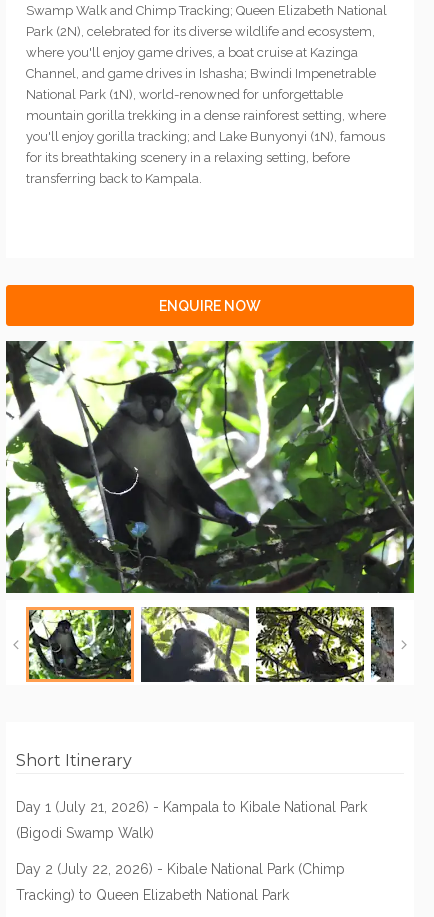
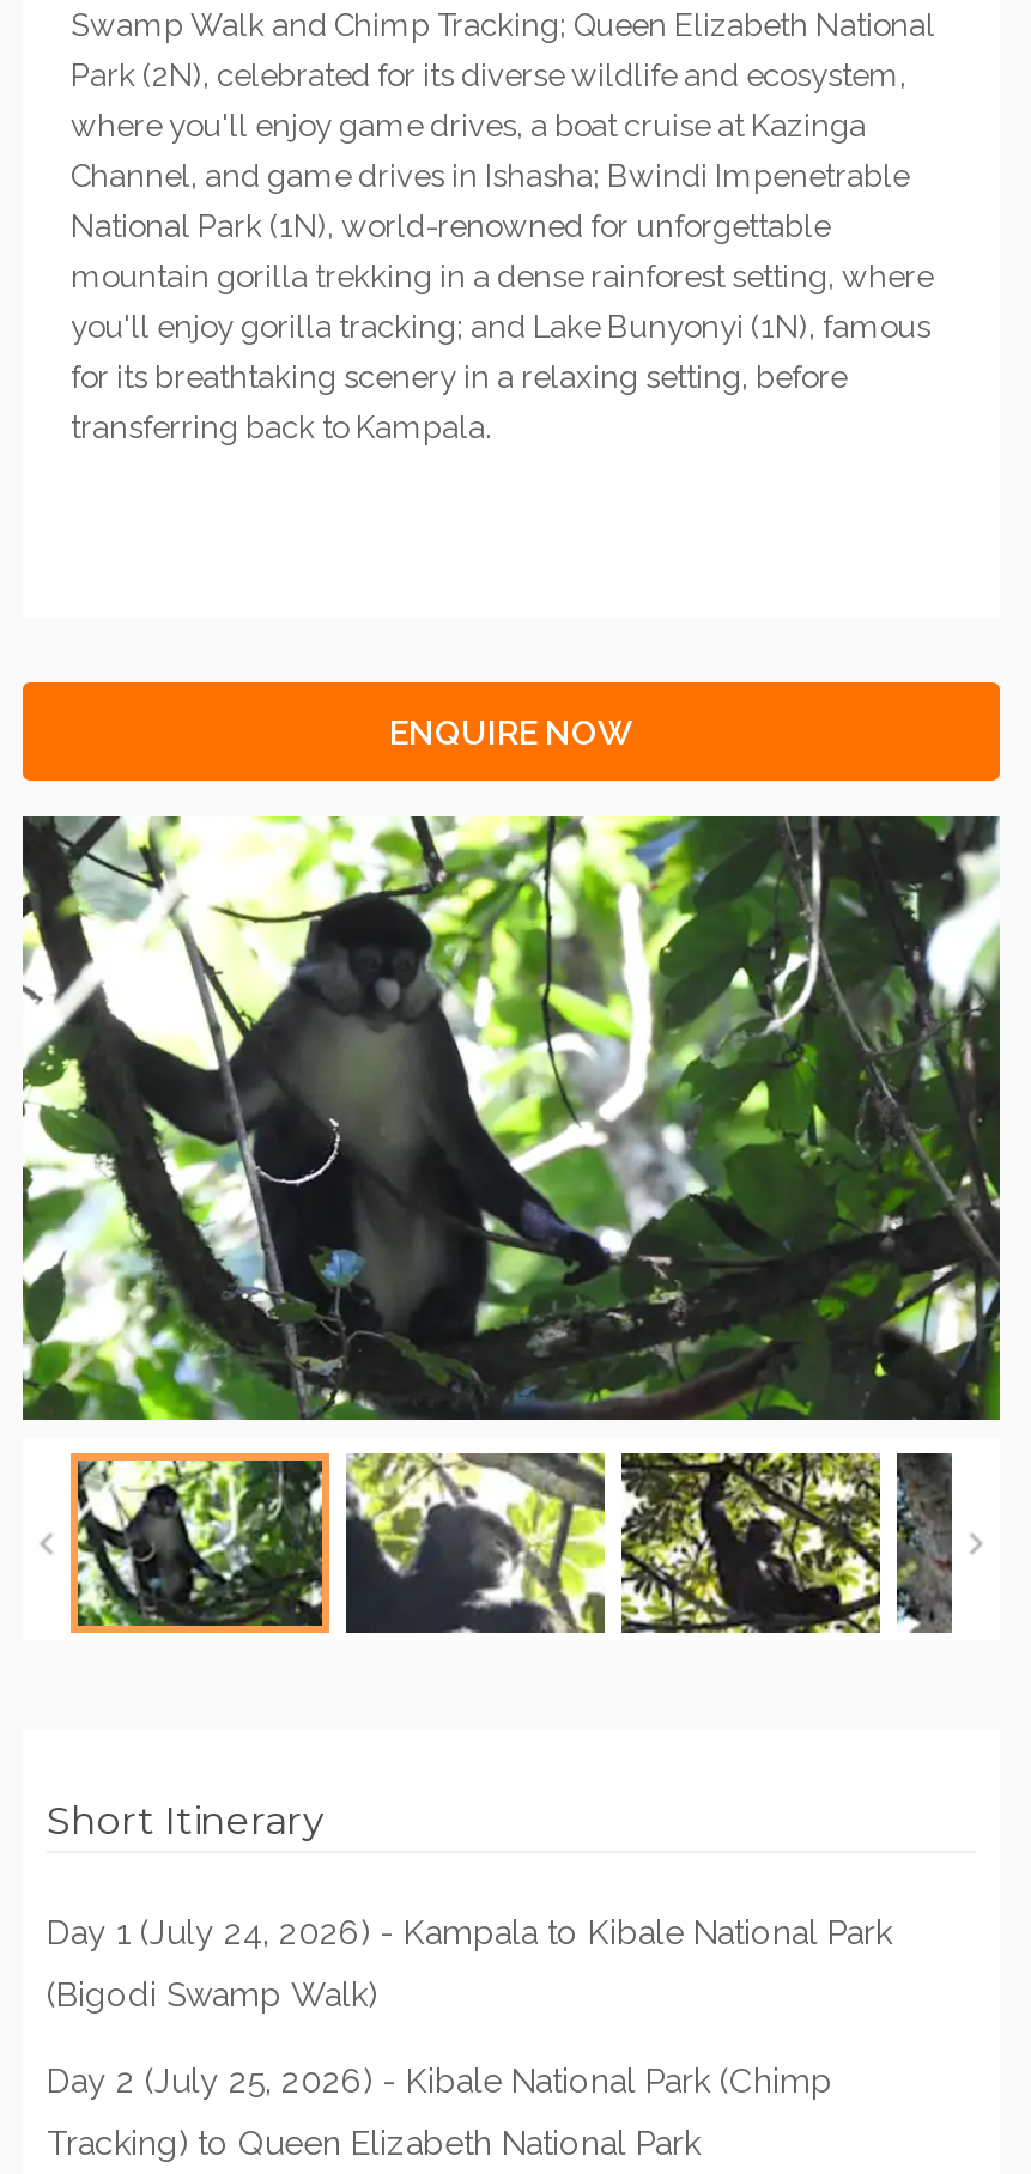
[16,799,367,815] Day 1 (July 21, 2026) - Kampala to Kibale National Park -> [47,1914,892,1953] Day 1 (July 24, 2026) - Kampala to Kibale National Park
[16,861,345,877] Day 2 (July 22, 2026) - Kibale National Park (Chimp -> [47,2063,832,2101] Day 2 (July 25, 2026) - Kibale National Park (Chimp

